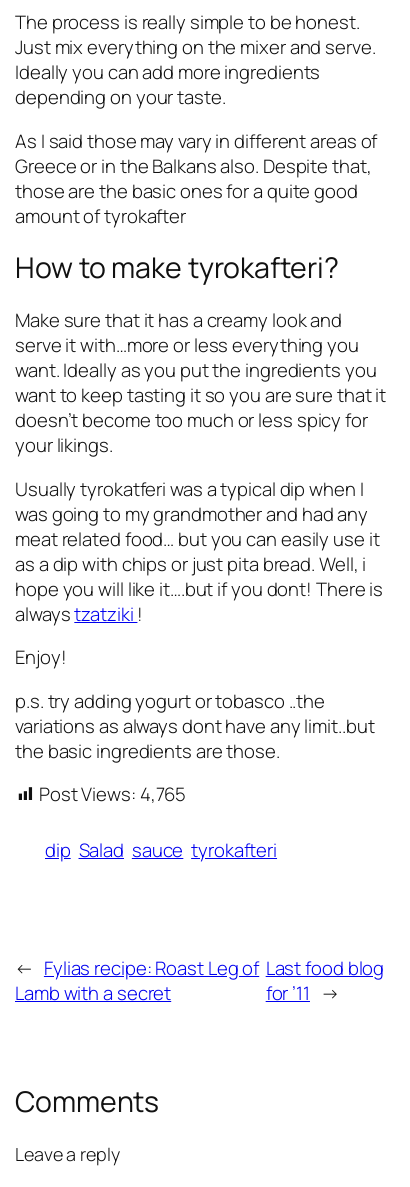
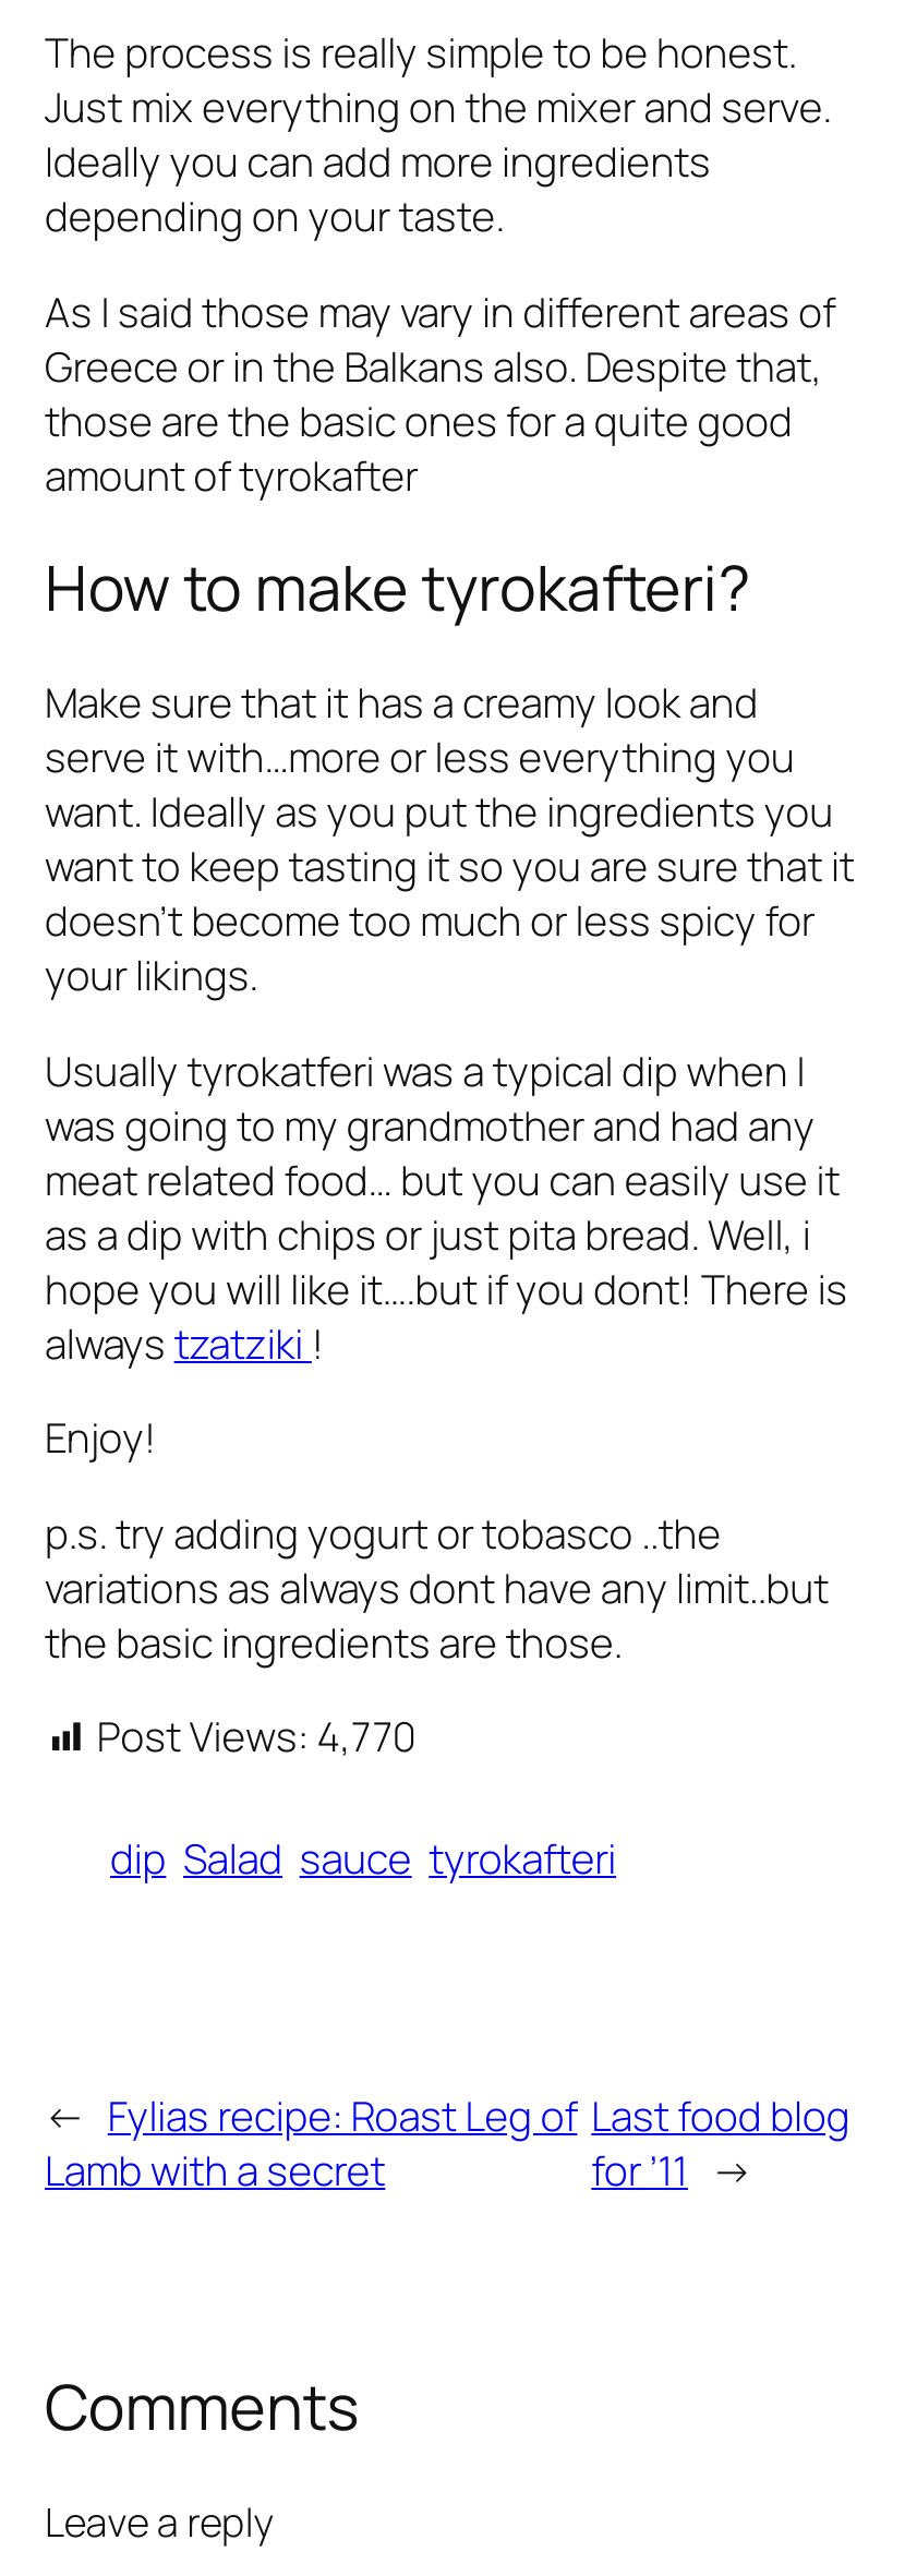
[39,781,186,807] Post Views: 4,765 -> [97,1708,416,1765] Post Views: 4,770

